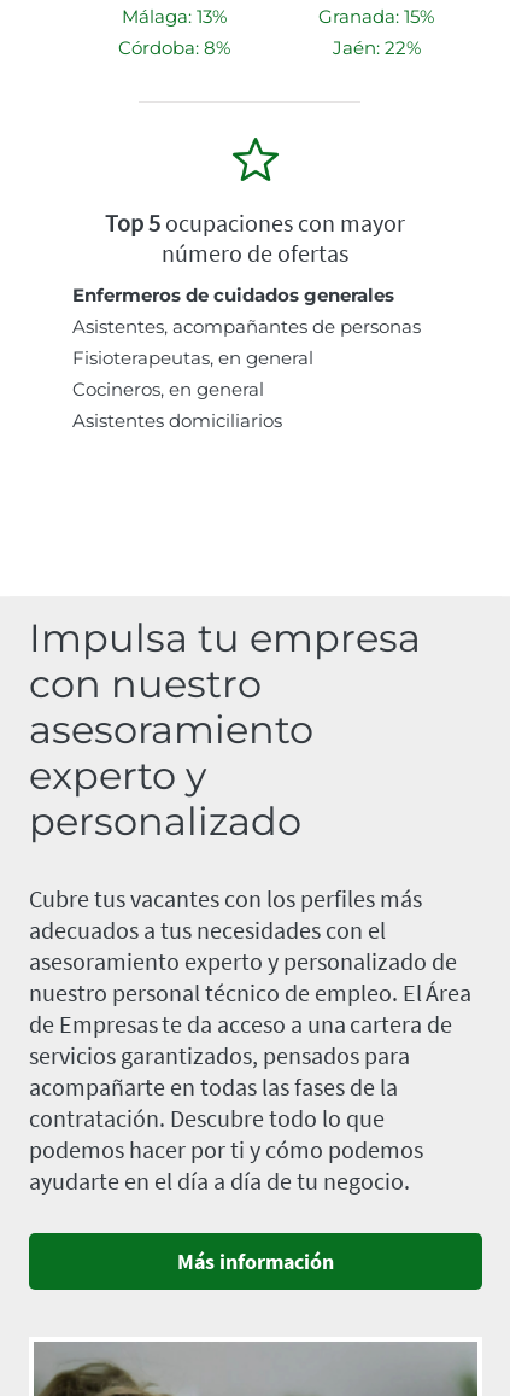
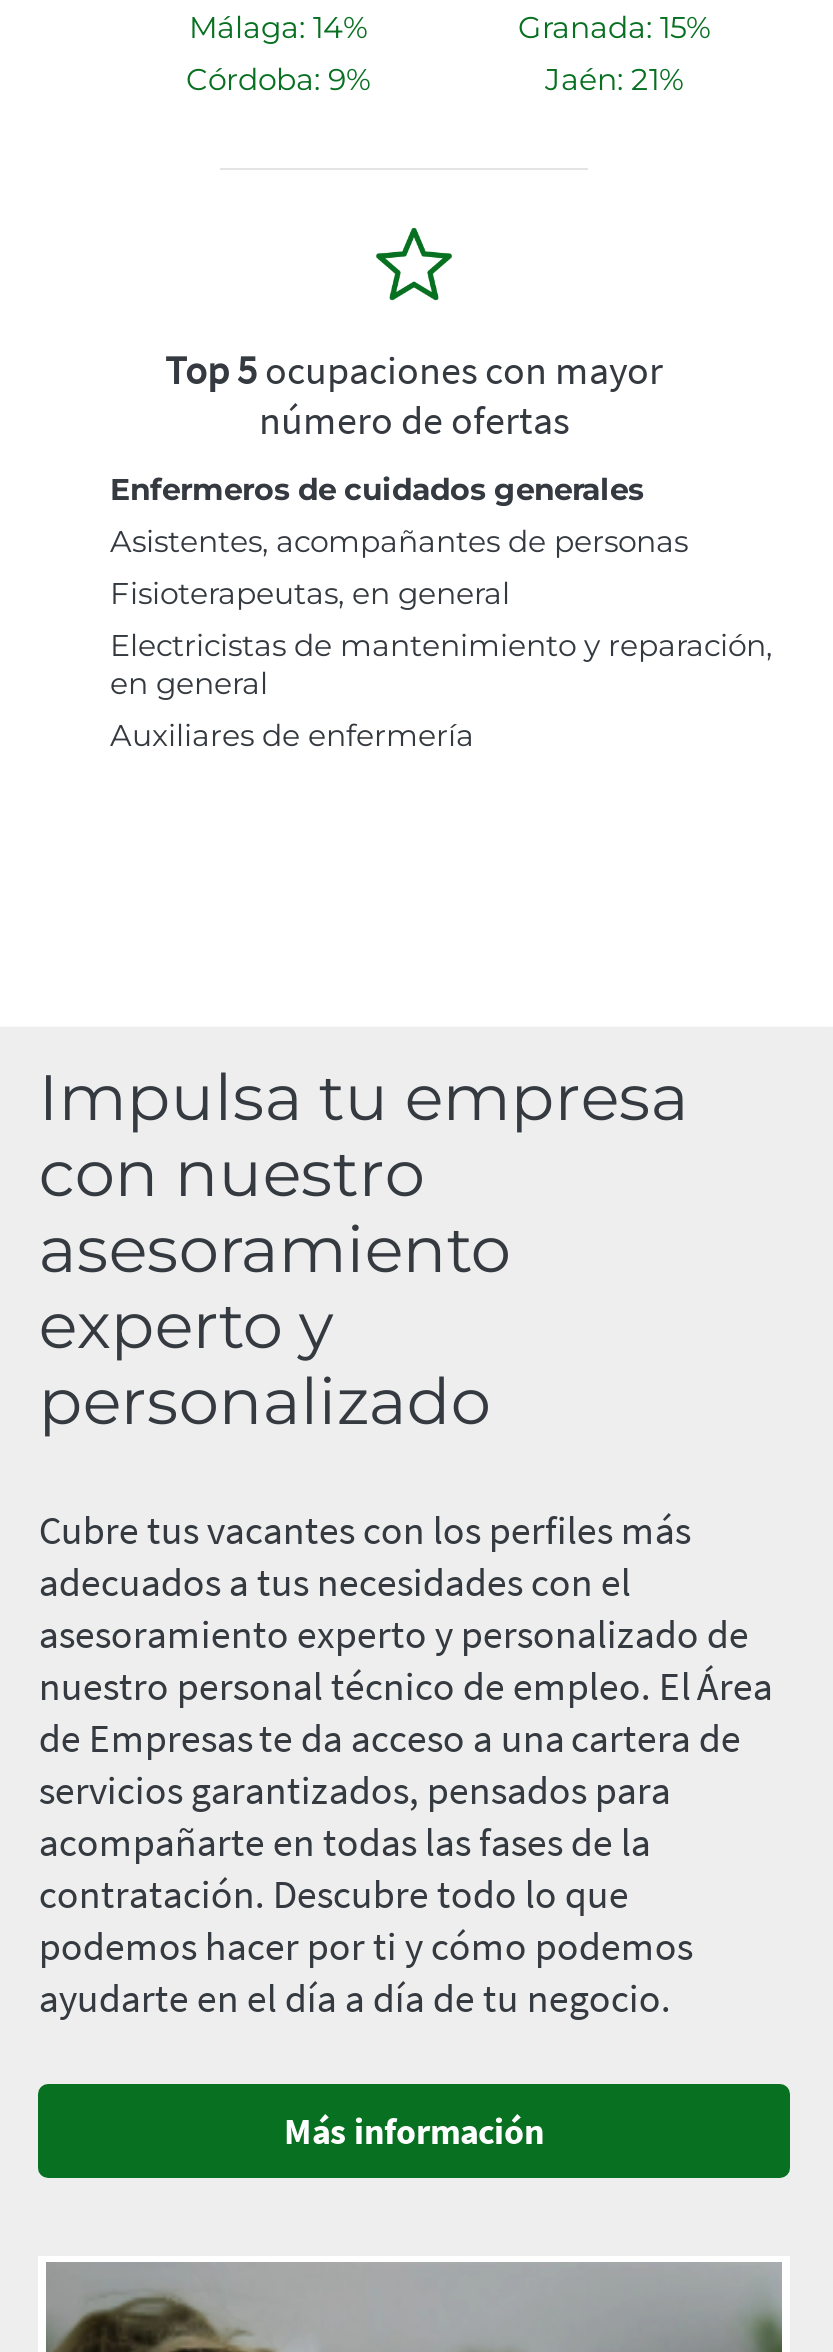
[121,5,226,28] Málaga: 13% -> [189,8,367,46] Málaga: 14%
[118,36,230,59] Córdoba: 8% -> [186,60,370,98] Córdoba: 9%
[332,36,420,59] Jaén: 22% -> [545,60,683,98] Jaén: 21%
[72,378,282,432] Cocineros, en general | Asistentes domiciliarios -> [110,626,772,754] Electricistas de mantenimiento y reparación, | en general | Auxiliares de enfermería

